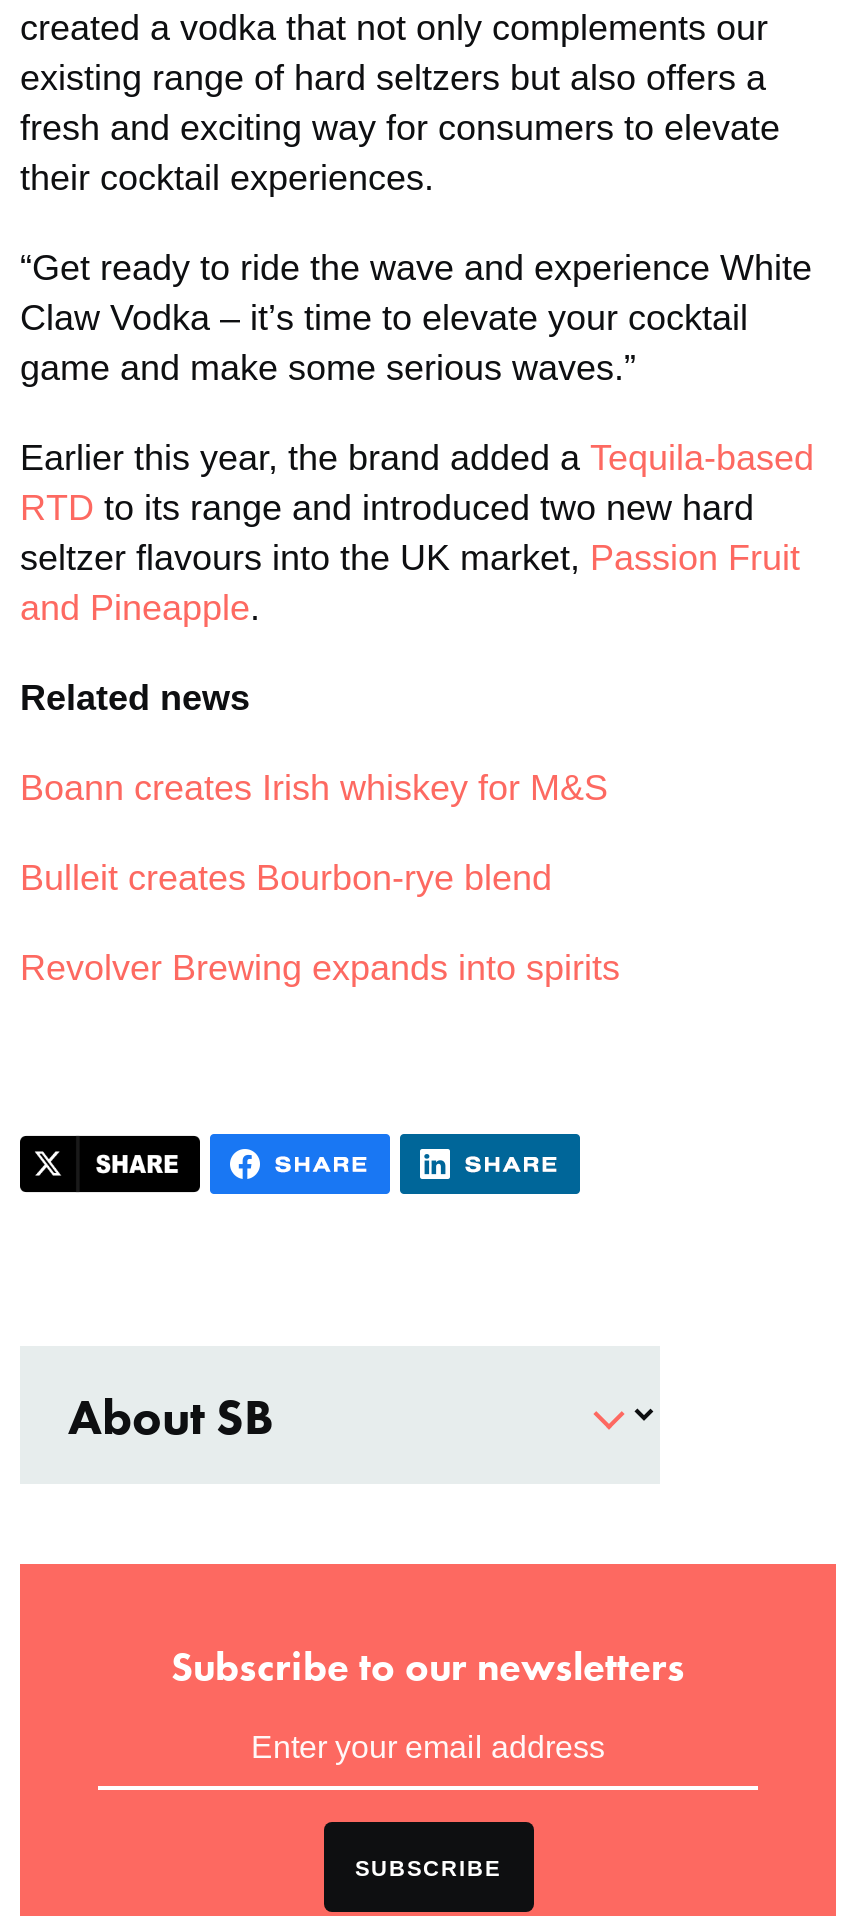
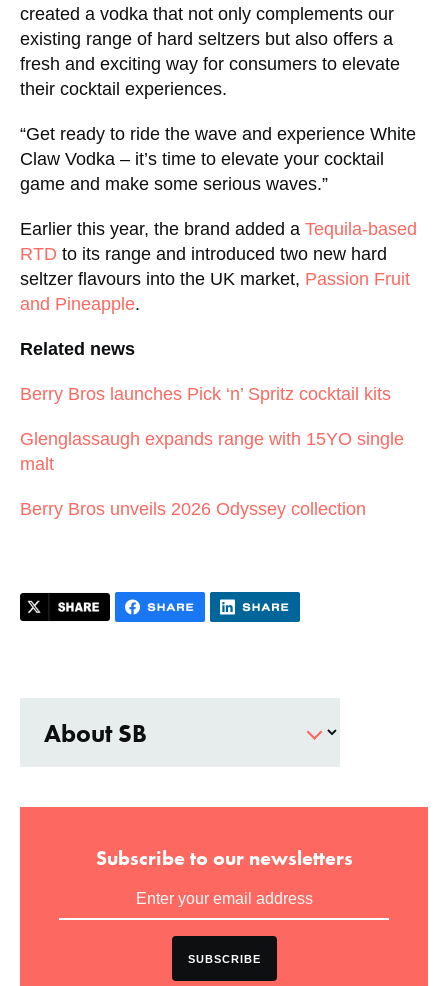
[20,767,608,807] Boann creates Irish whiskey for M&S -> [20,384,391,404] Berry Bros launches Pick ‘n’ Spritz cocktail kits
[20,857,552,897] Bulleit creates Bourbon-rye blend -> [20,429,404,474] Glenglassaugh expands range with 15YO single | malt
[20,947,620,987] Revolver Brewing expands into spirits -> [20,499,366,519] Berry Bros unveils 2026 Odyssey collection

